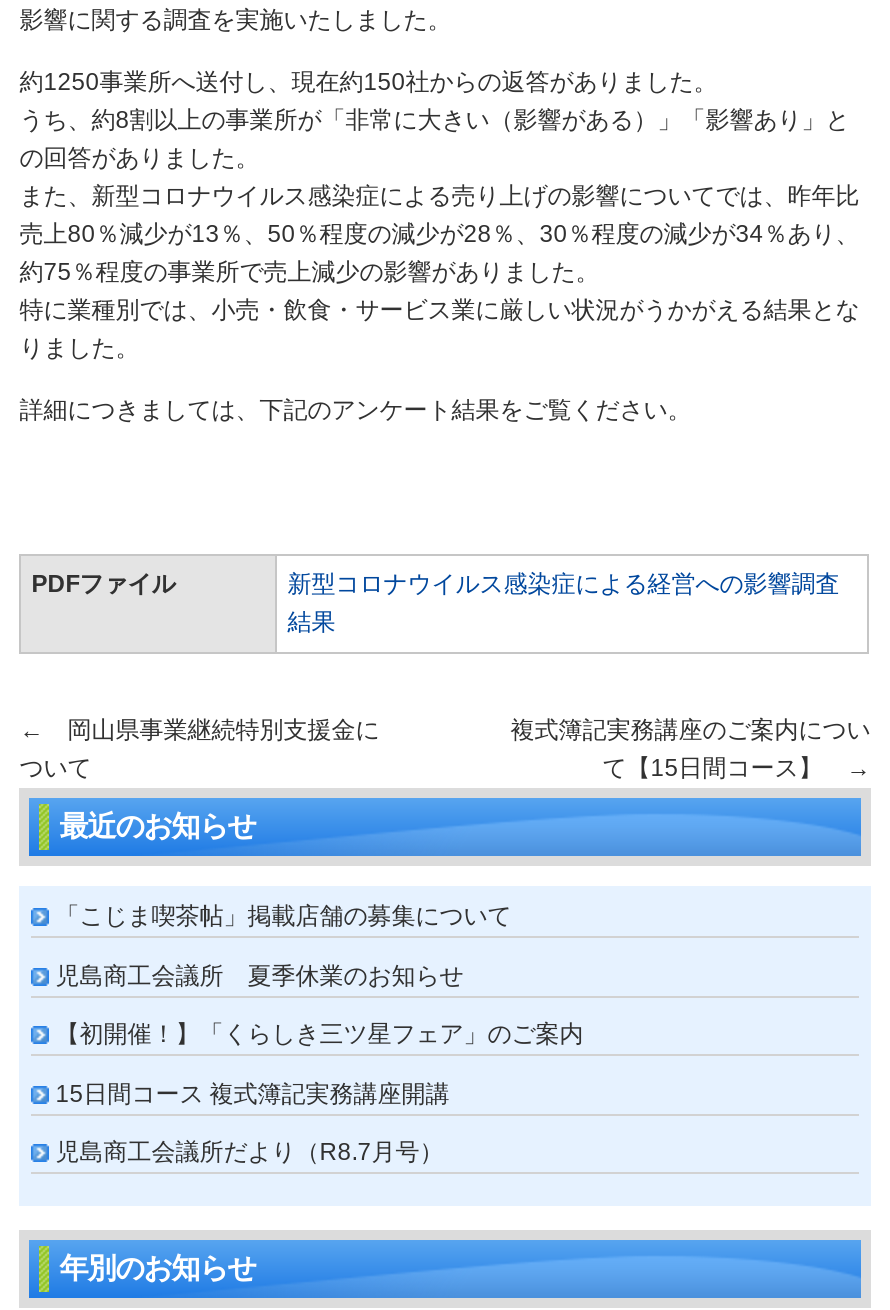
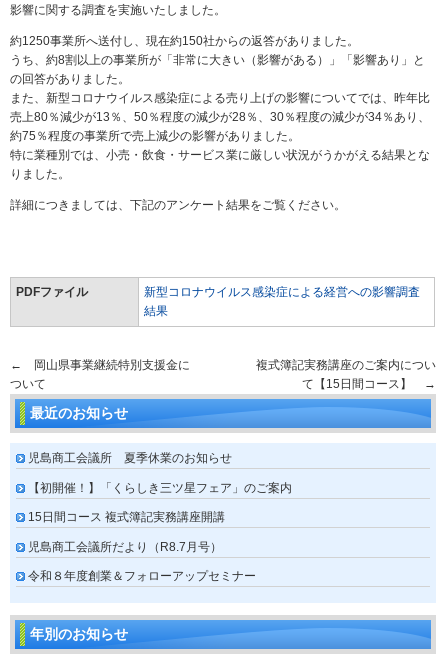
[55,902,511,930] 「こじま喫茶帖」掲載店舗の募集について -> none
moved [55,961,583,1167] -> [28,451,292,554]: 児島商工会議所 夏季休業のお知らせ | 【初開催！】「くらしき三ツ星フェア」のご案内 | 15日間コース 複式簿記実務講座開講 | 児島商工会議所だより（R8.7月号）
none -> [28,569,256,583] 令和８年度創業＆フォローアップセミナー

